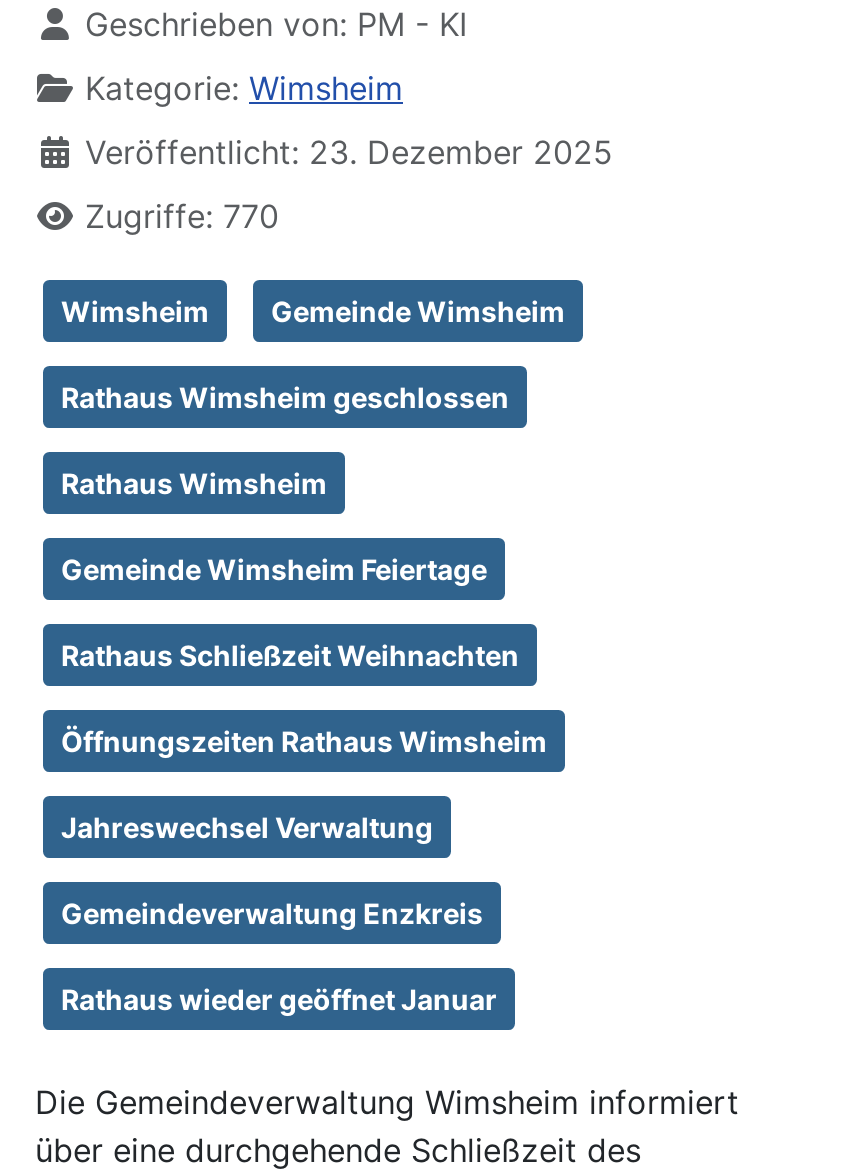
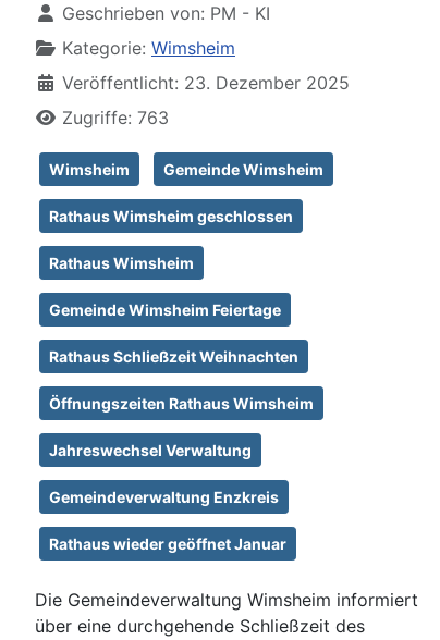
[85,196,279,236] Zugriffe: 770 -> [62,107,169,128] Zugriffe: 763

